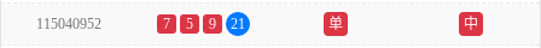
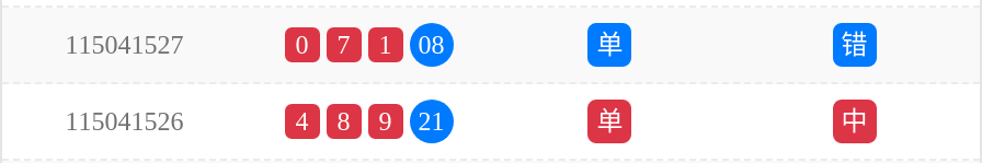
[36,16,101,32] 115040952 -> [65,30,309,60] 115041527 | 0
[186,16,193,32] 5 -> [65,30,868,137] 1 | 08 | 单 | 错 | 115041526 | 4 | 8

